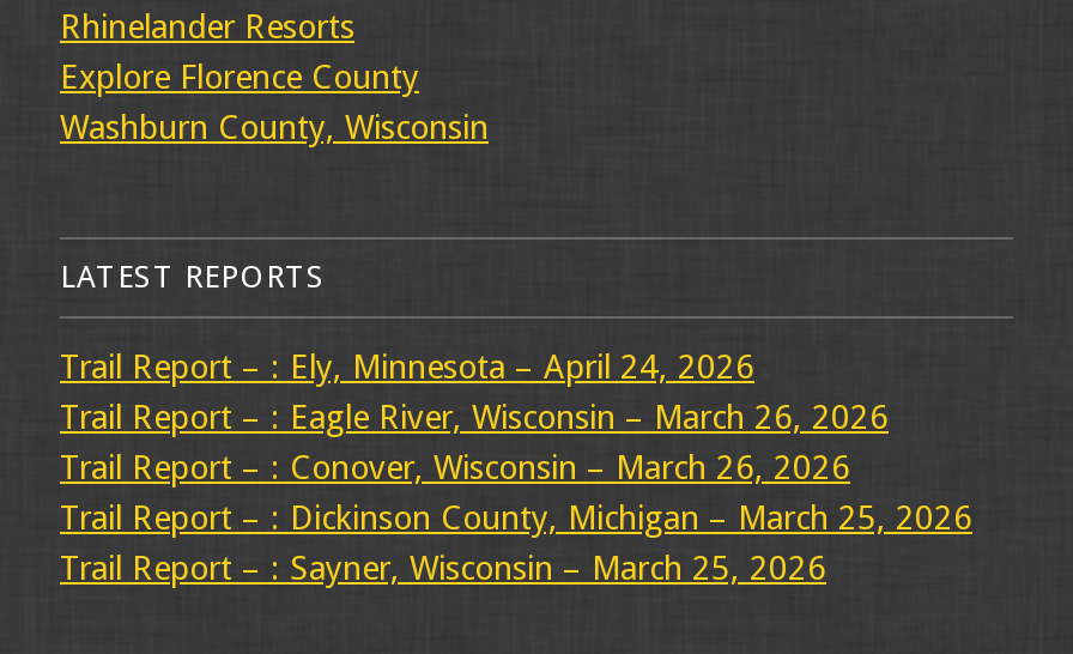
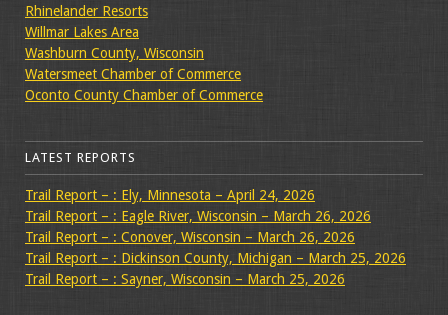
[60,57,419,95] Explore Florence County -> [25,24,139,40] Willmar Lakes Area
none -> [25,66,263,103] Watersmeet Chamber of Commerce | Oconto County Chamber of Commerce

